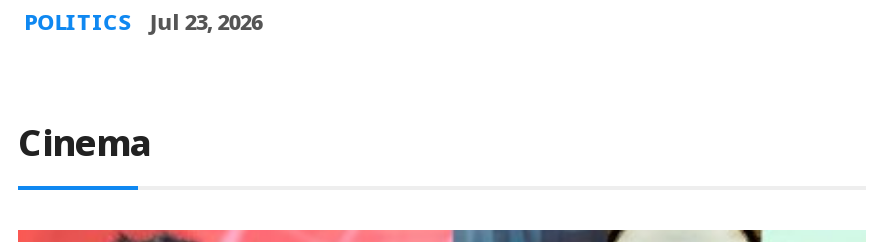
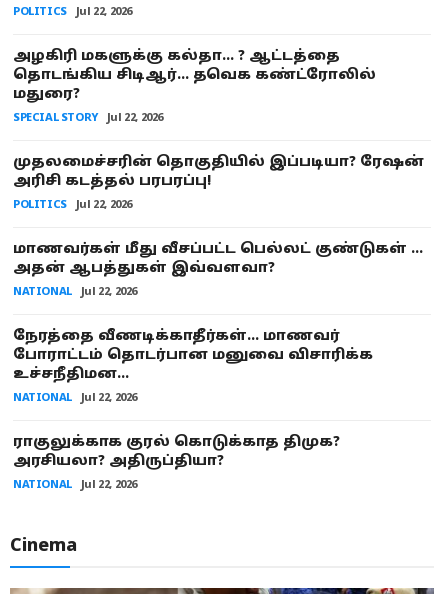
[150,9,262,37] Jul 23, 2026 -> [13,4,424,491] Jul 22, 2026 | அழகிரி மகளுக்கு கல்தா... ? ஆட்டத்தை | தொடங்கிய சிடிஆர்... தவெக கண்ட்ரோலில் | மதுரை? | SPECIAL STORY | Jul 22, 2026 | முதலமைச்சரின் தொகுதியில் இப்படியா? ரேஷன் | அரிசி கடத்தல் பரபரப்பு! | POLITICS | Jul 22, 2026 | மாணவர்கள் மீது வீசப்பட்ட பெல்லட் குண்டுகள் ... | அதன் ஆபத்துகள் இவ்வளவா? | NATIONAL | Jul 22, 2026 | நேரத்தை வீணடிக்காதீர்கள்... மாணவர் | போராட்டம் தொடர்பான மனுவை விசாரிக்க | உச்சநீதிமன... | NATIONAL | Jul 22, 2026 | ராகுலுக்காக குரல் கொடுக்காத திமுக? | அரசியலா? அதிருப்தியா? | NATIONAL | Jul 22, 2026

